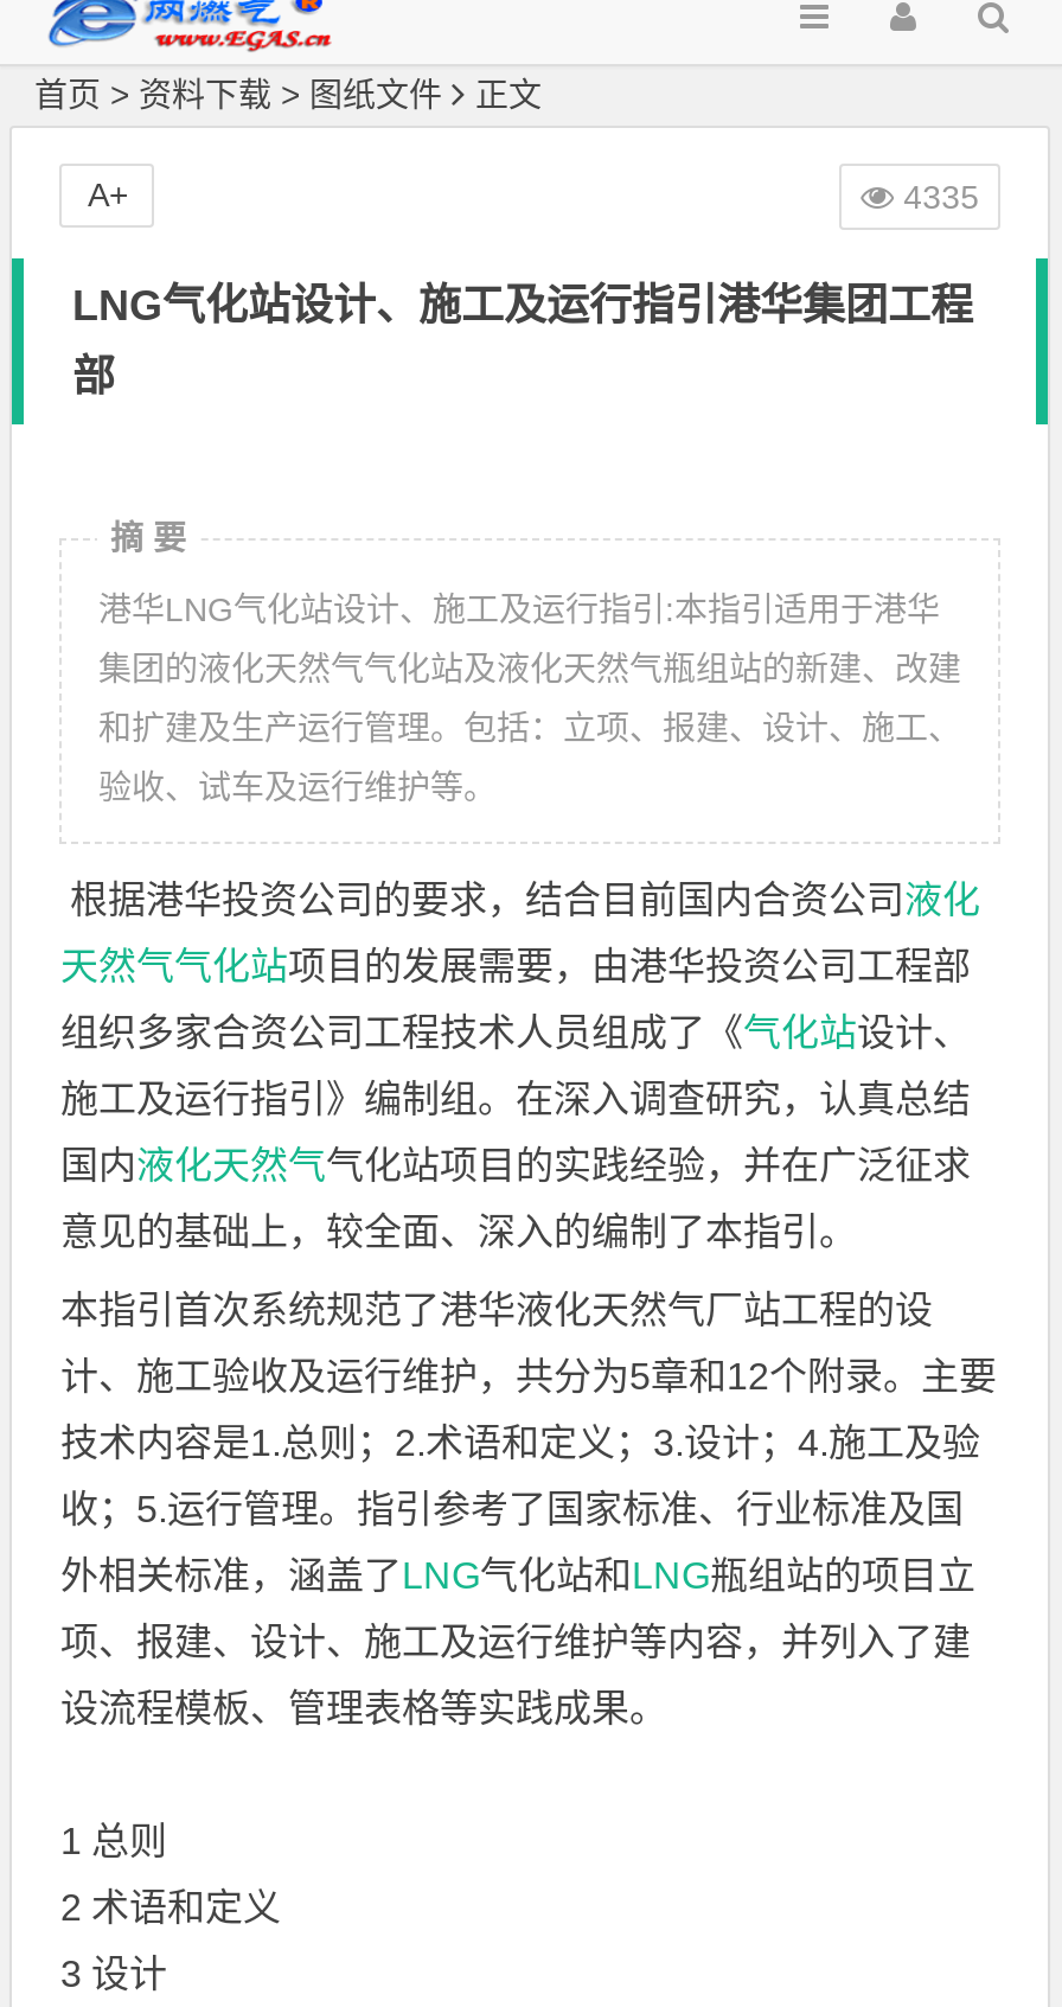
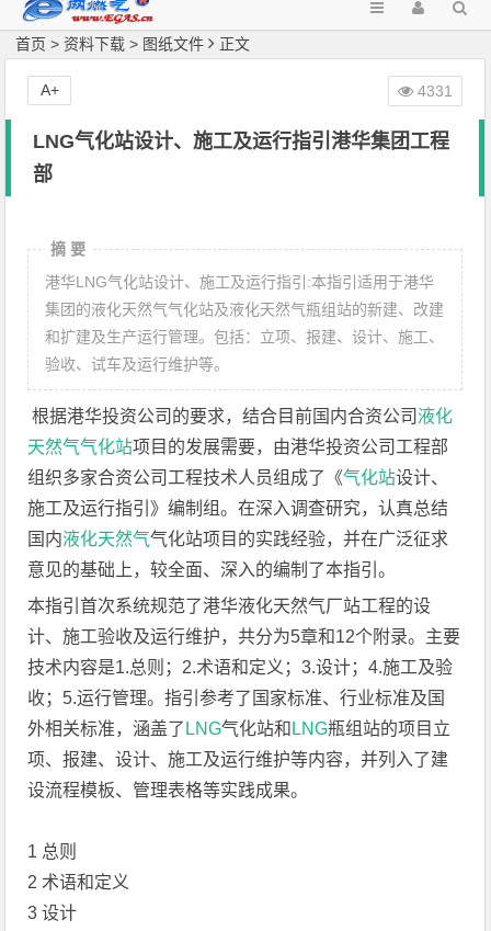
[903,178,979,216] 4335 -> [418,82,453,100] 4331

